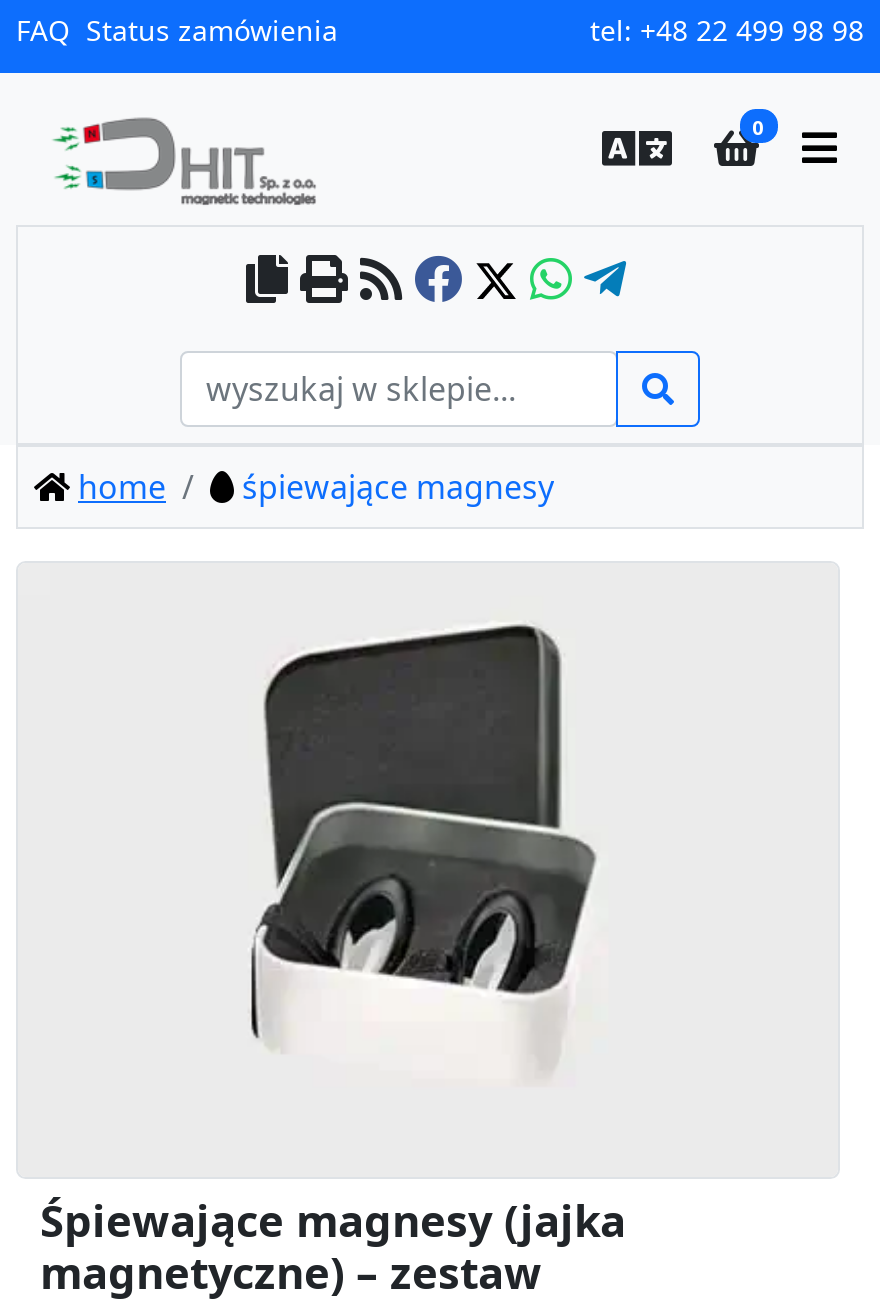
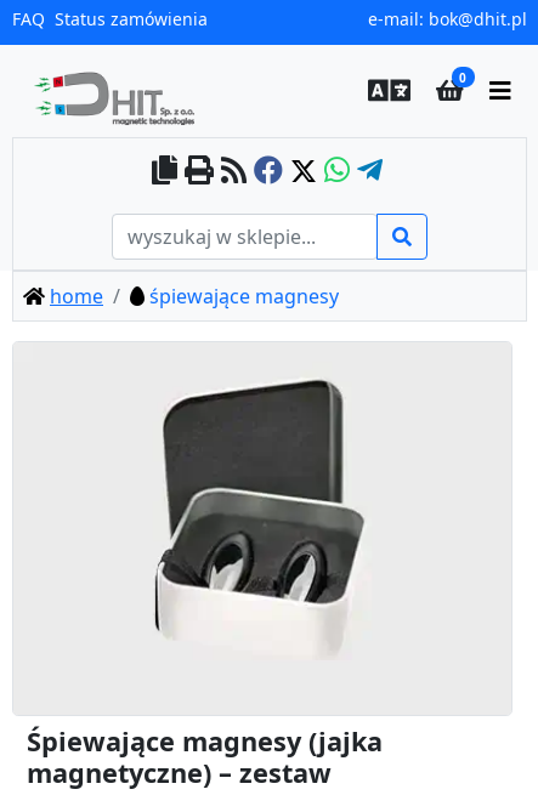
[590,11,864,49] tel: +48 22 499 98 98 -> [368,7,527,30] e-mail: bok@dhit.pl

